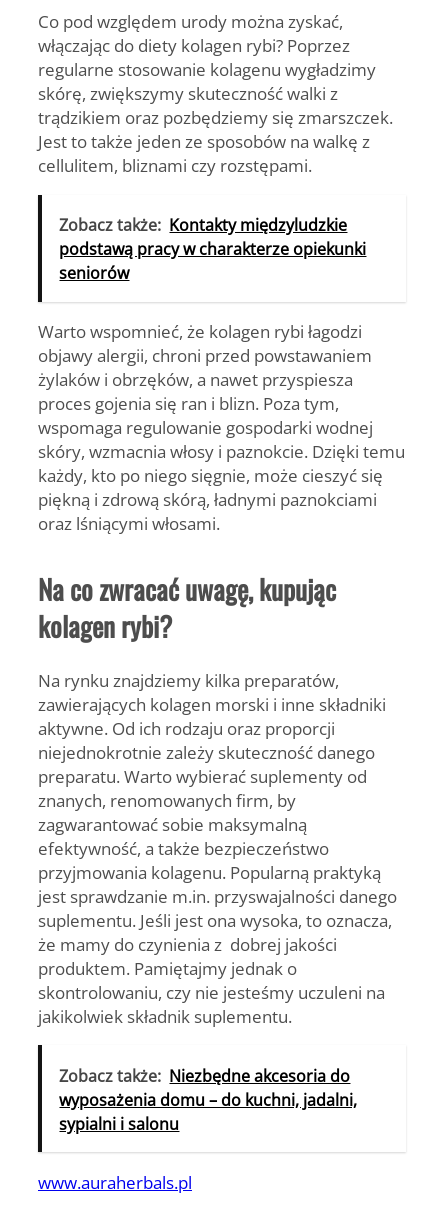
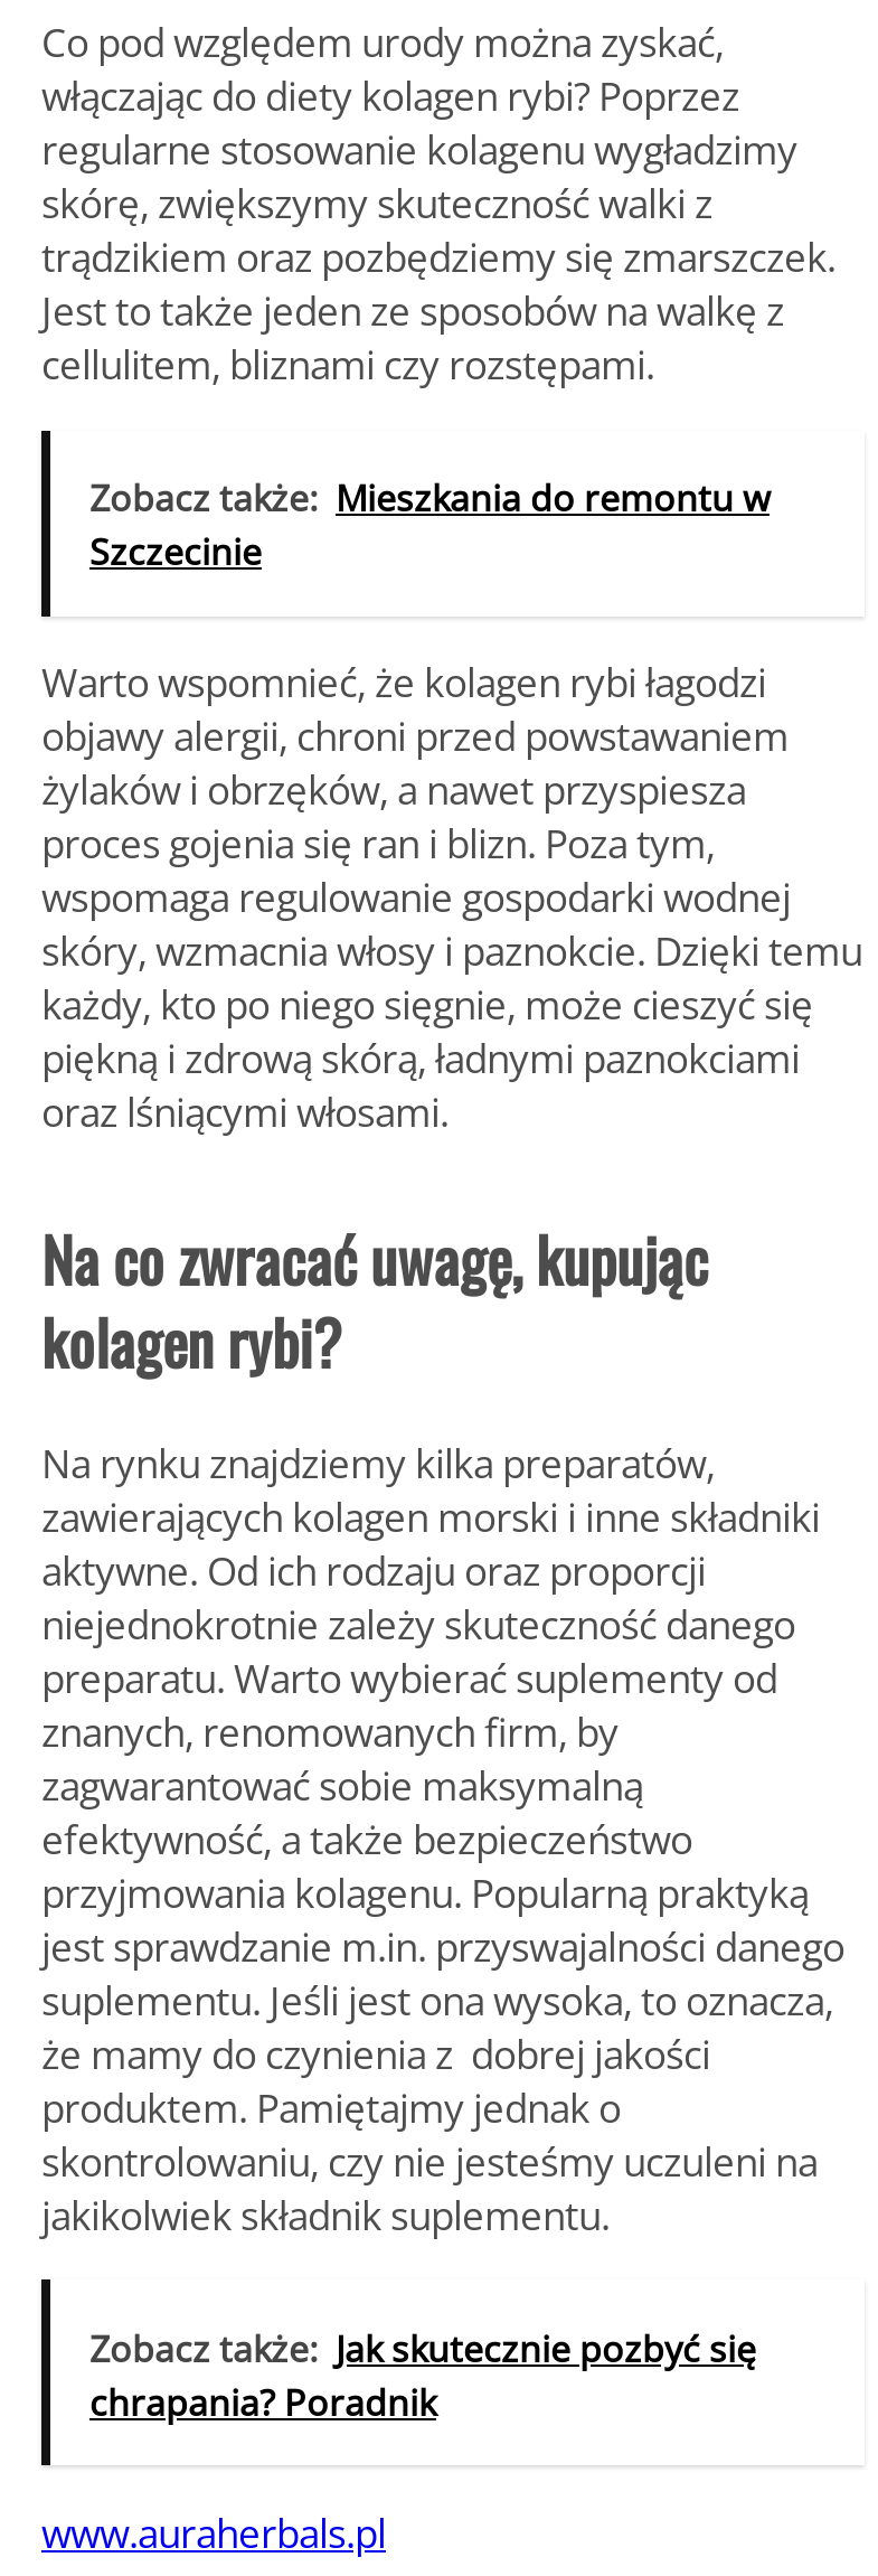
[59,214,366,284] Zobacz także: Kontakty międzyludzkie | podstawą pracy w charakterze opiekunki | seniorów -> [89,474,770,577] Zobacz także: Mieszkania do remontu w | Szczecinie
[59,1065,357,1135] Zobacz także: Niezbędne akcesoria do | wyposażenia domu – do kuchni, jadalni, | sypialni i salonu -> [89,2324,756,2427] Zobacz także: Jak skutecznie pozbyć się | chrapania? Poradnik

